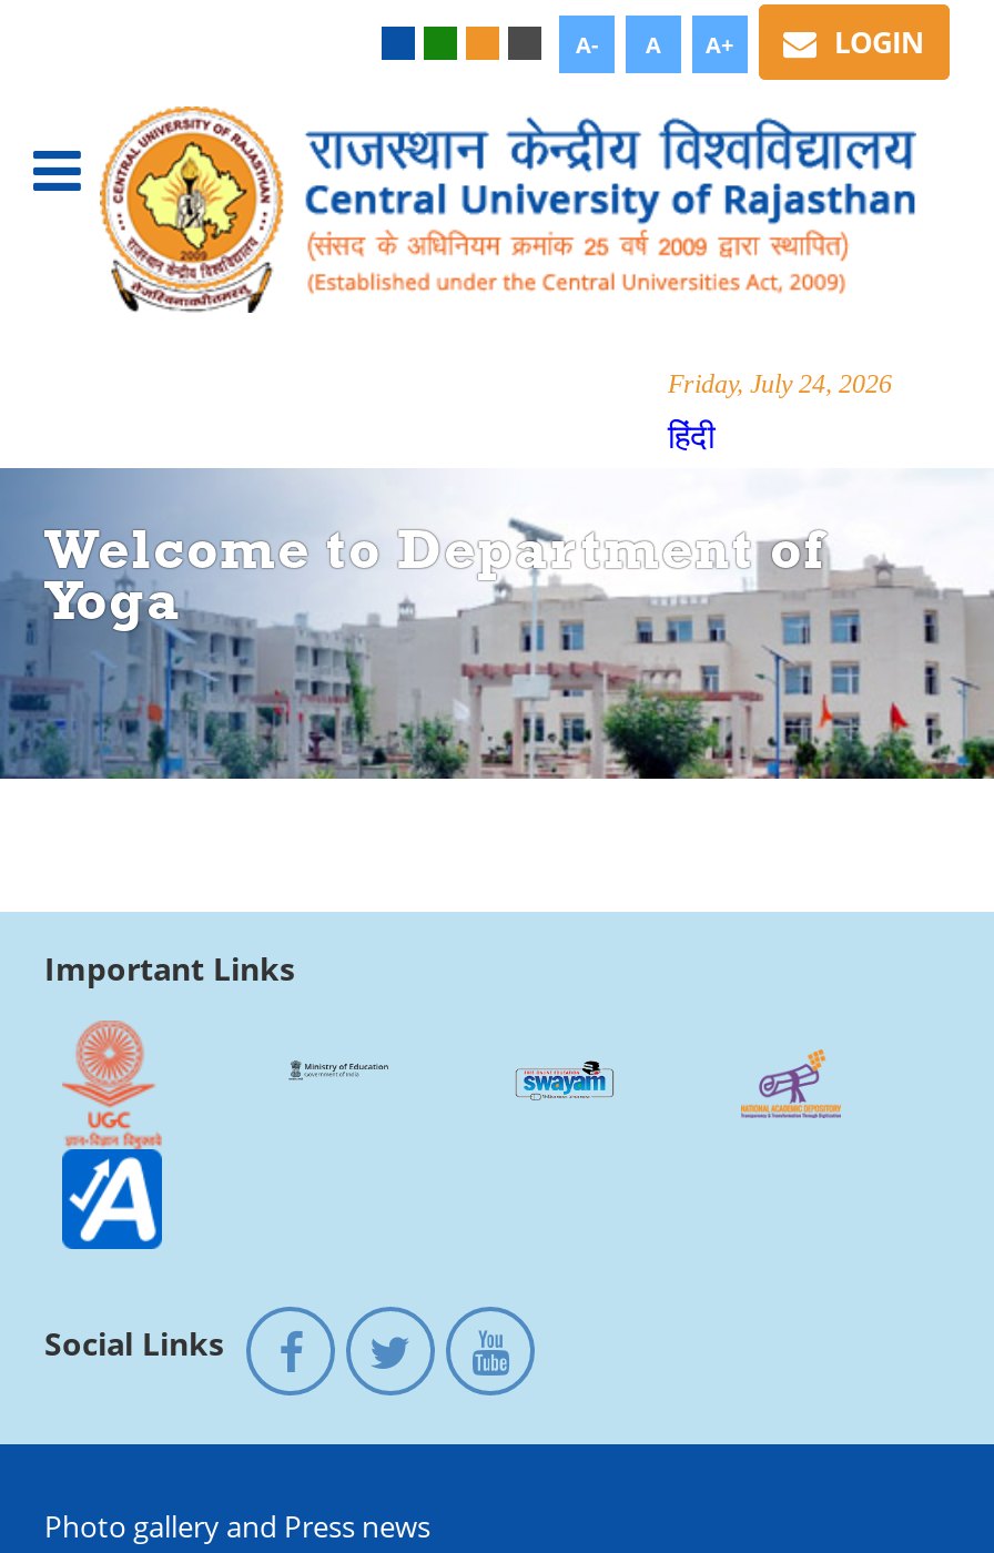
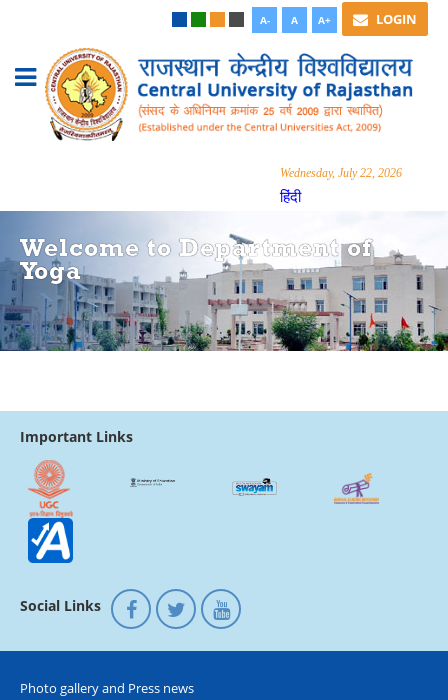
[668,368,892,399] Friday, July 24, 2026 -> [280,166,402,180] Wednesday, July 22, 2026

